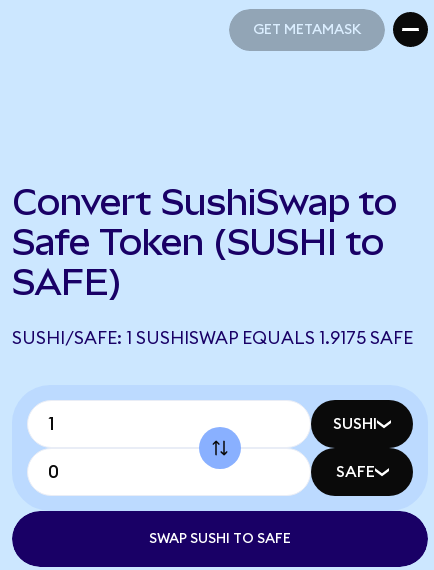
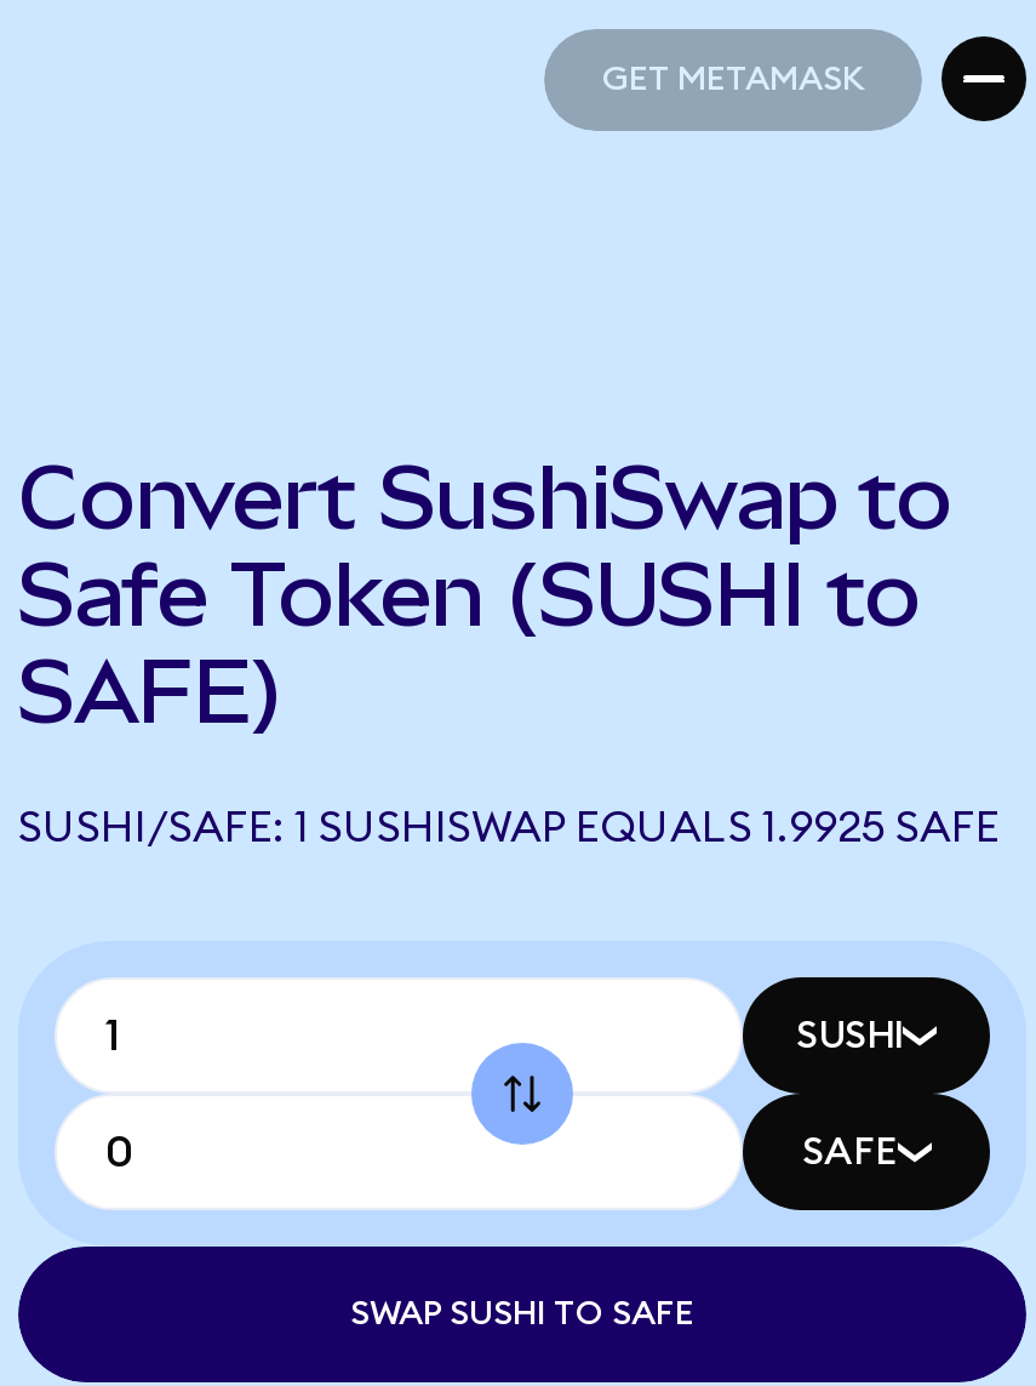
[12,329,413,347] SUSHI/SAFE: 1 SUSHISWAP EQUALS 1.9175 SAFE -> [18,805,1000,849] SUSHI/SAFE: 1 SUSHISWAP EQUALS 1.9925 SAFE

